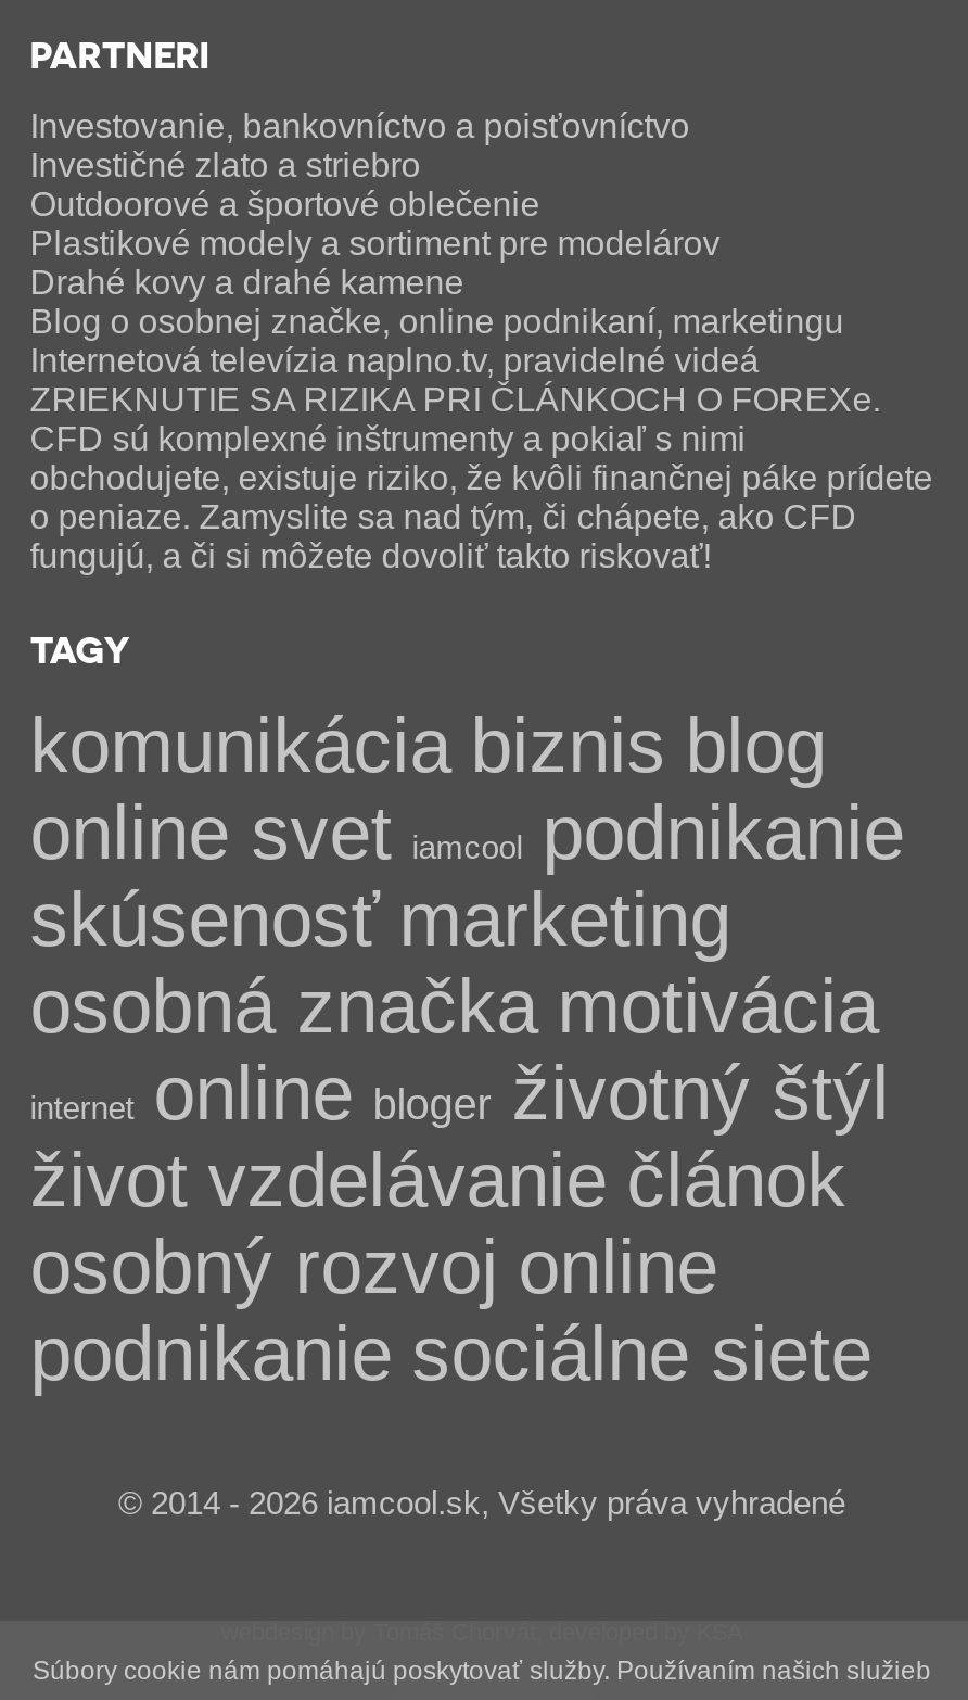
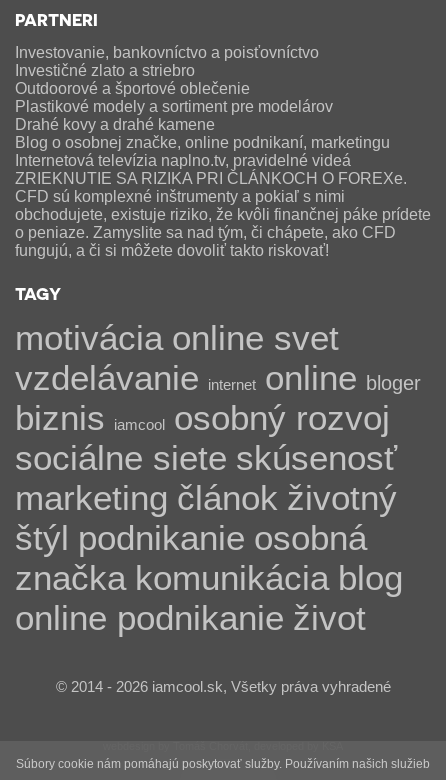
[30,702,904,1395] komunikácia biznis blog | online svet iamcool podnikanie | skúsenosť marketing | osobná značka motivácia | internet online bloger životný štýl | život vzdelávanie článok | osobný rozvoj online | podnikanie sociálne siete -> [15,318,421,637] motivácia online svet | vzdelávanie internet online bloger | biznis iamcool osobný rozvoj | sociálne siete skúsenosť | marketing článok životný | štýl podnikanie osobná | značka komunikácia blog | online podnikanie život

